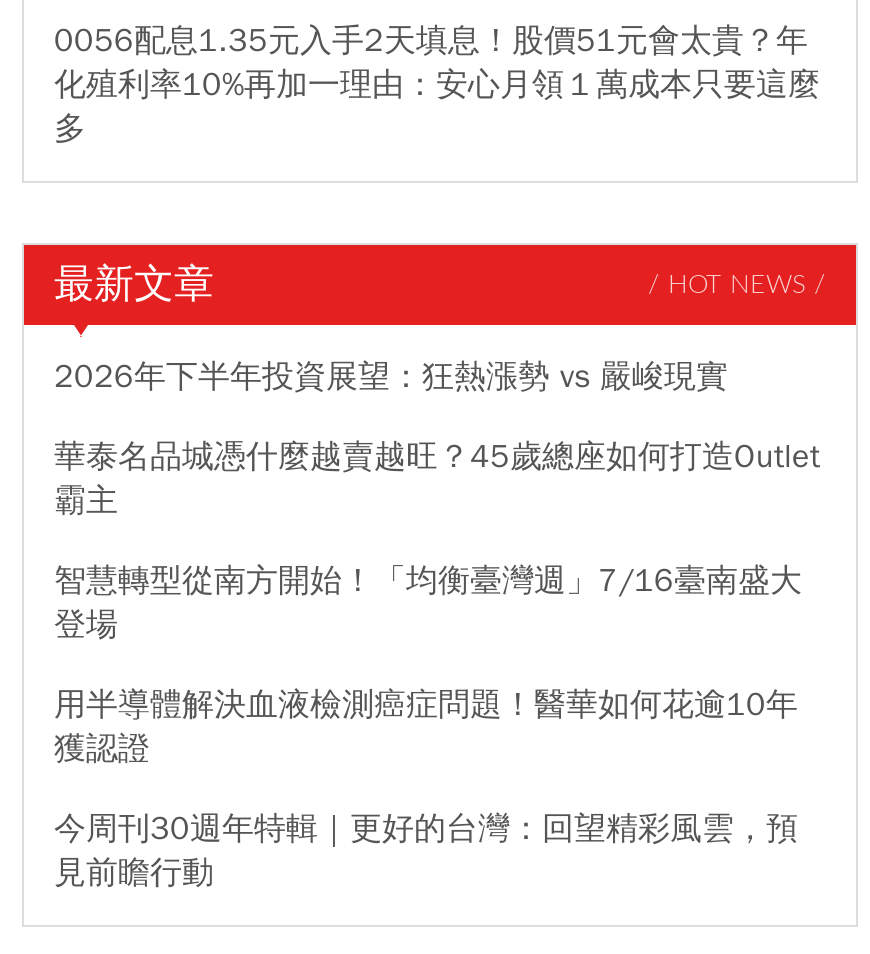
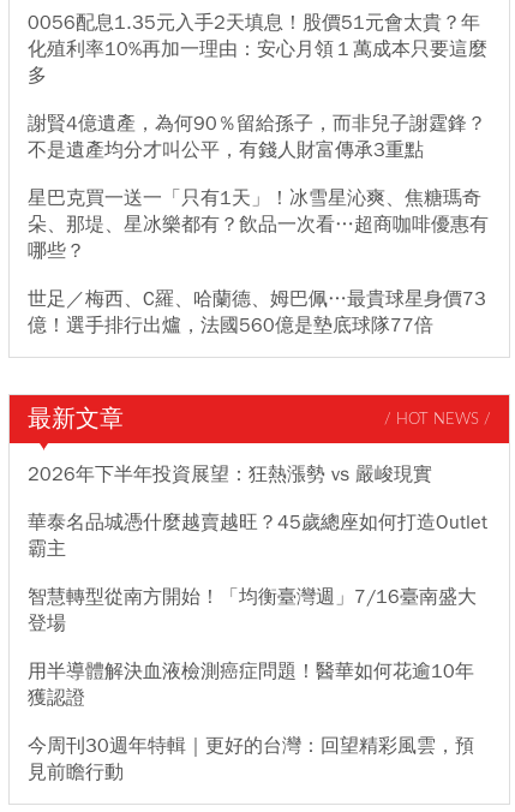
none -> [28,112,489,338] 謝賢4億遺產，為何90％留給孫子，而非兒子謝霆鋒？ | 不是遺產均分才叫公平，有錢人財富傳承3重點 | 星巴克買一送一「只有1天」！冰雪星沁爽、焦糖瑪奇 | 朵、那堤、星冰樂都有？飲品一次看…超商咖啡優惠有 | 哪些？ | 世足／梅西、C羅、哈蘭德、姆巴佩…最貴球星身價73 | 億！選手排行出爐，法國560億是墊底球隊77倍

